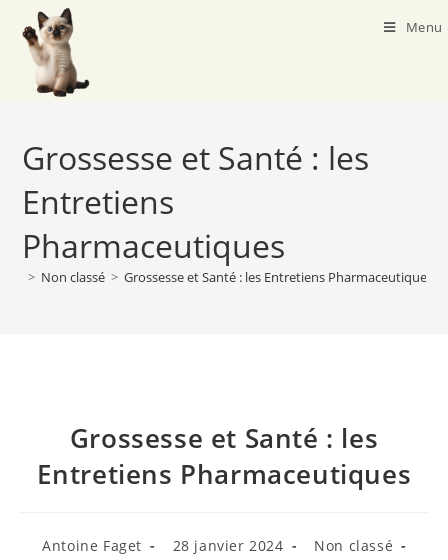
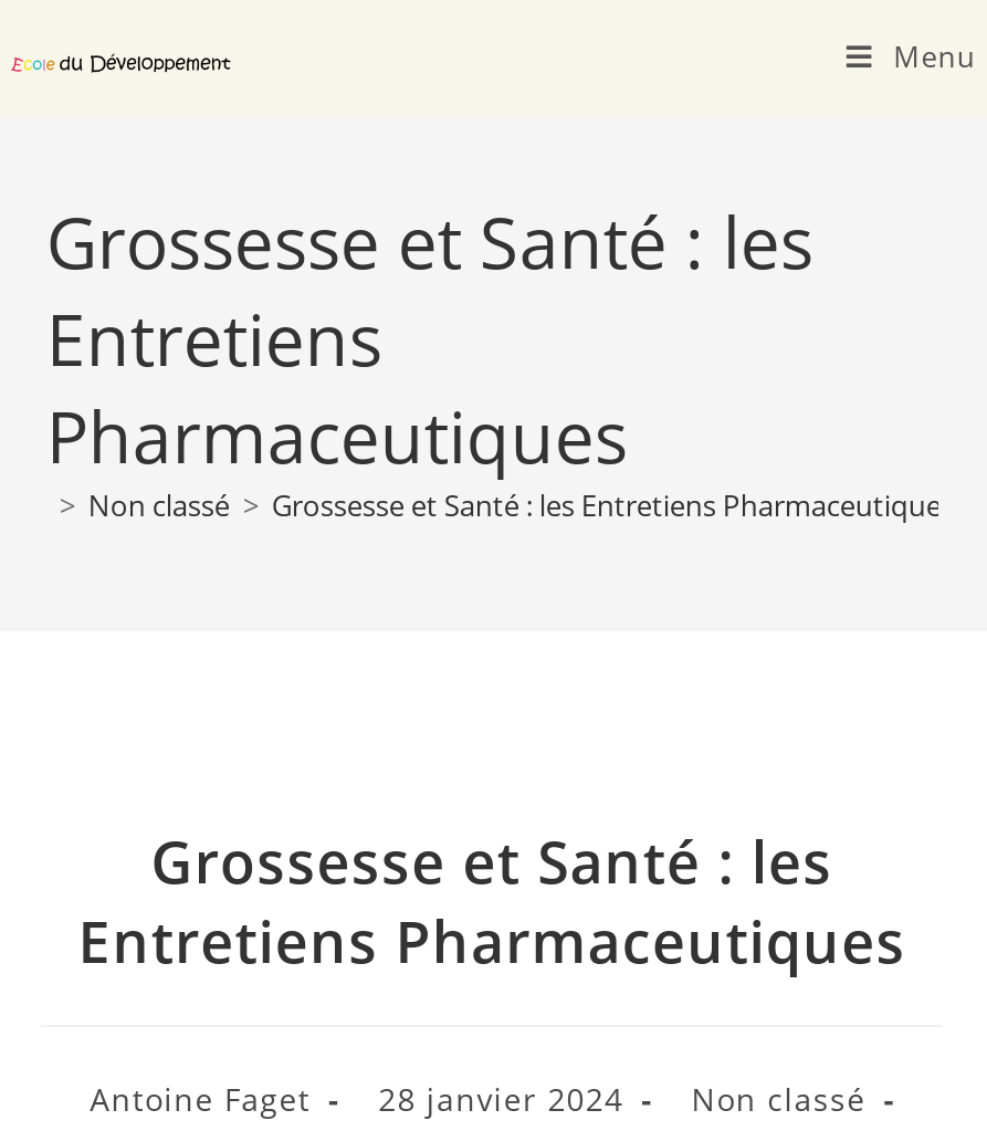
[22,7,90,98] [image] -> [10,14,231,107] [image]

